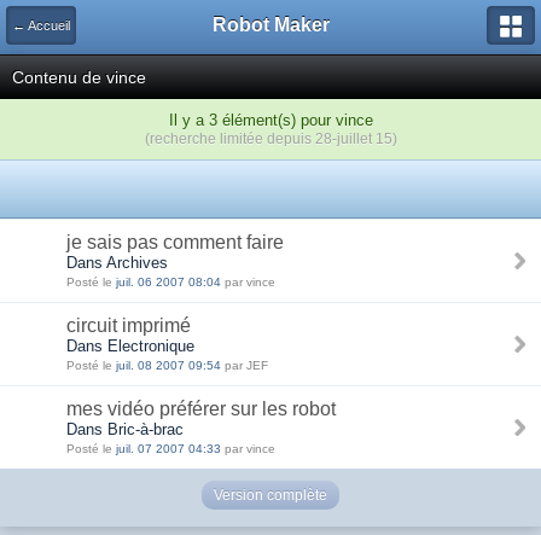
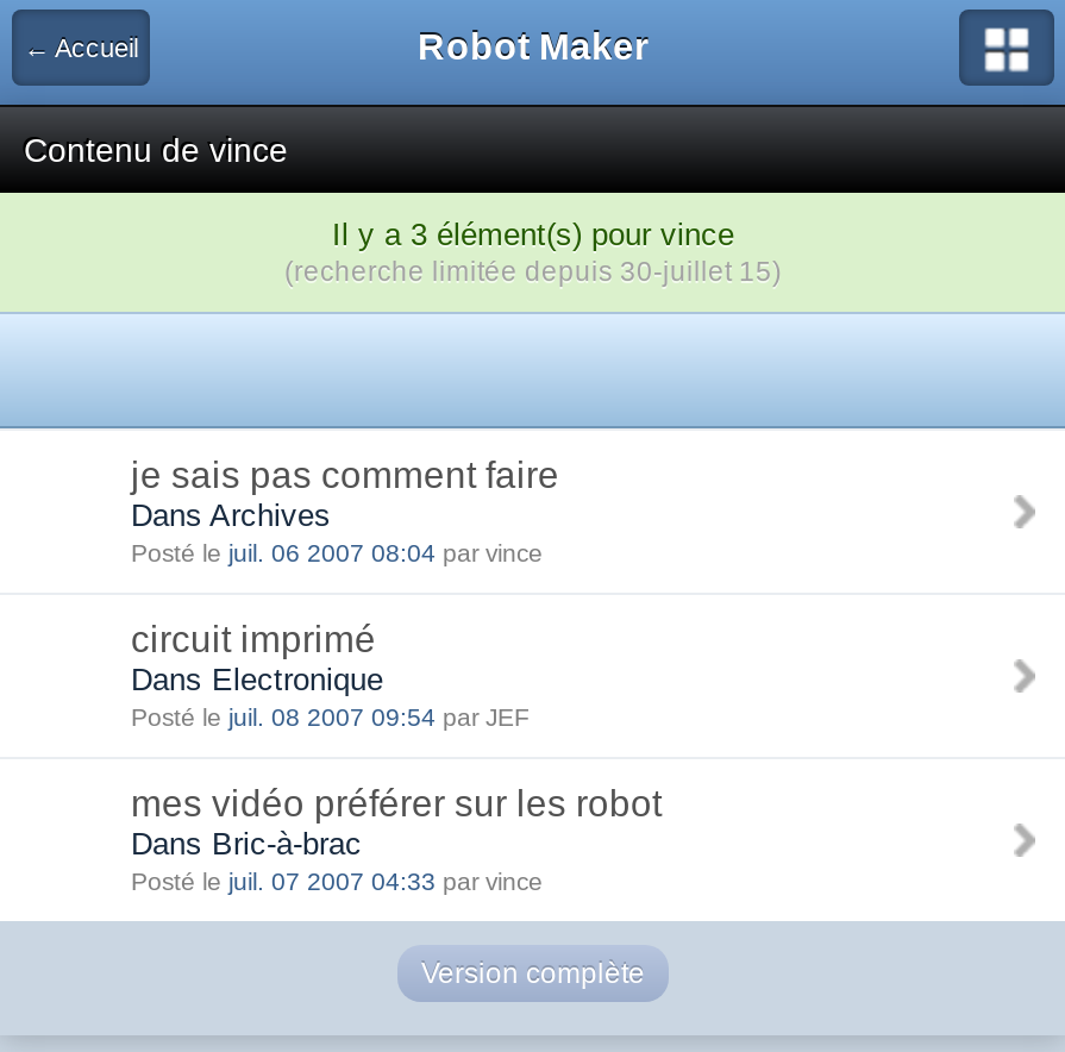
[144,130,397,146] (recherche limitée depuis 28-juillet 15) -> [284,255,782,286] (recherche limitée depuis 30-juillet 15)

